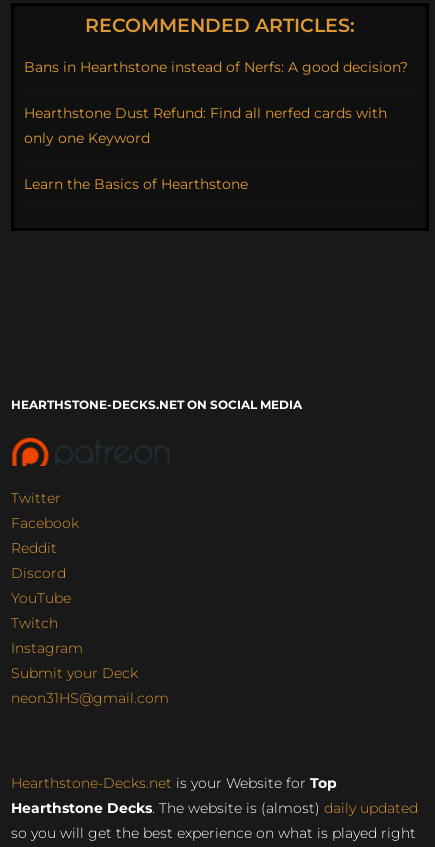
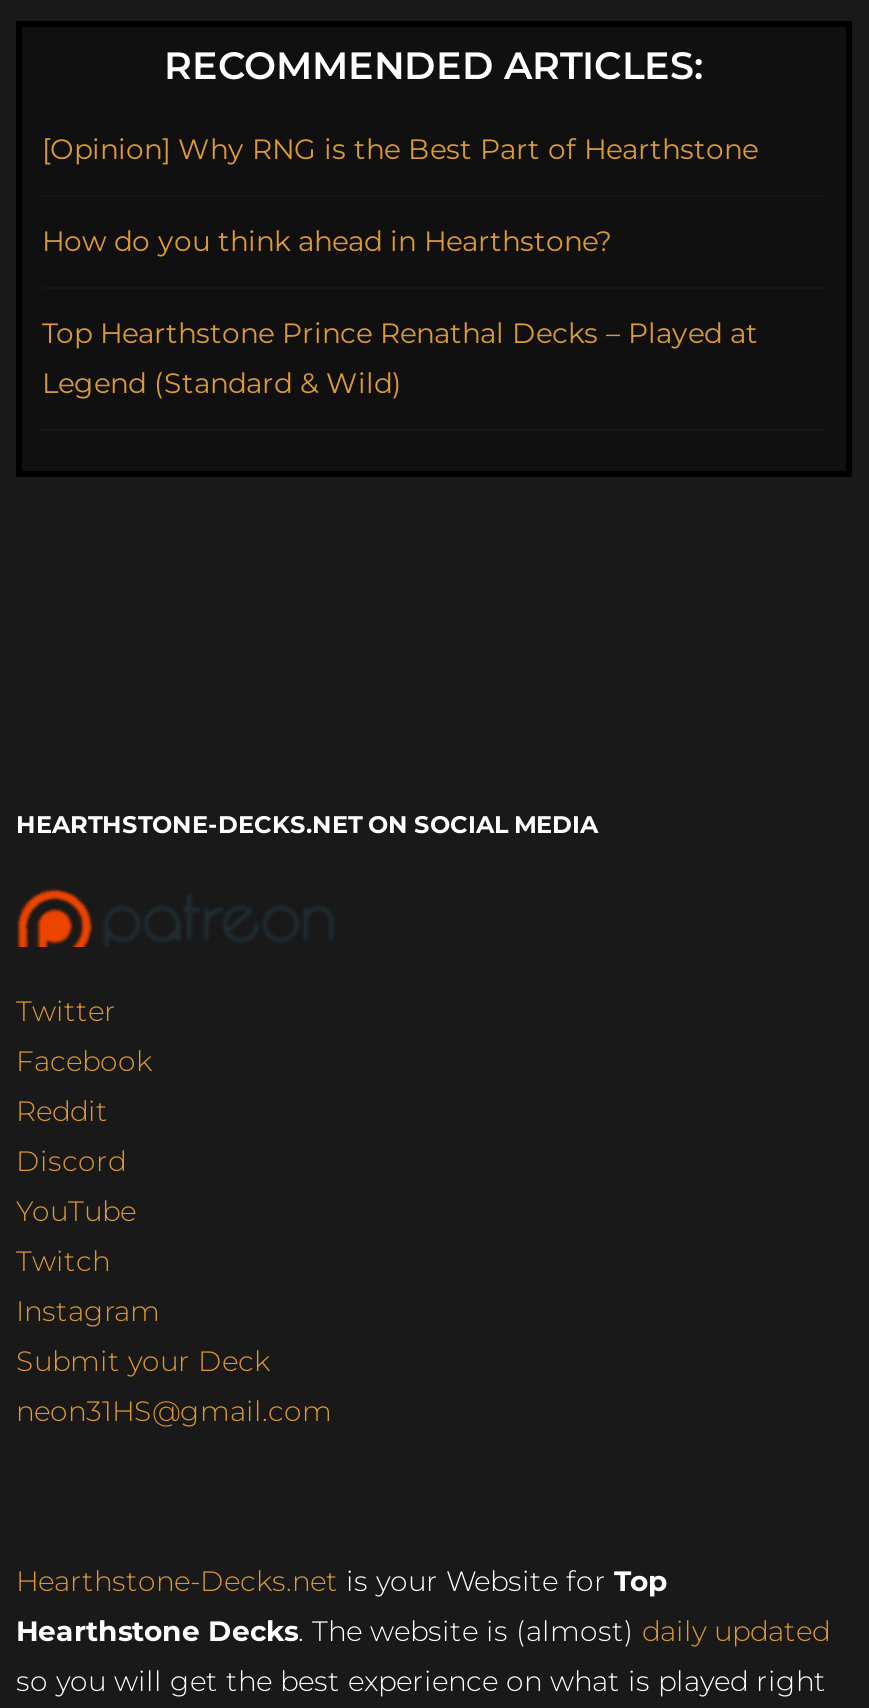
[24,58,408,76] Bans in Hearthstone instead of Nerfs: A good decision? -> [42,132,758,168] [Opinion] Why RNG is the Best Part of Hearthstone
[24,104,387,147] Hearthstone Dust Refund: Find all nerfed cards with | only one Keyword -> [42,224,612,260] How do you think ahead in Hearthstone?
[24,175,248,193] Learn the Basics of Hearthstone -> [42,316,758,402] Top Hearthstone Prince Renathal Decks – Played at | Legend (Standard & Wild)

